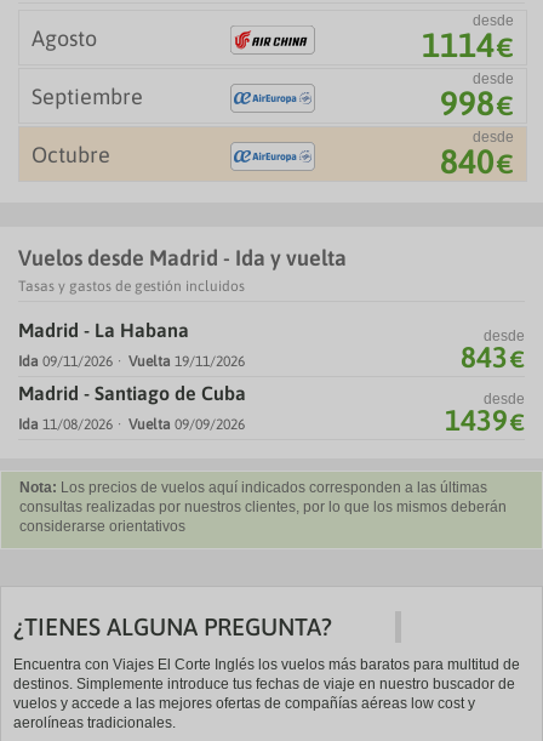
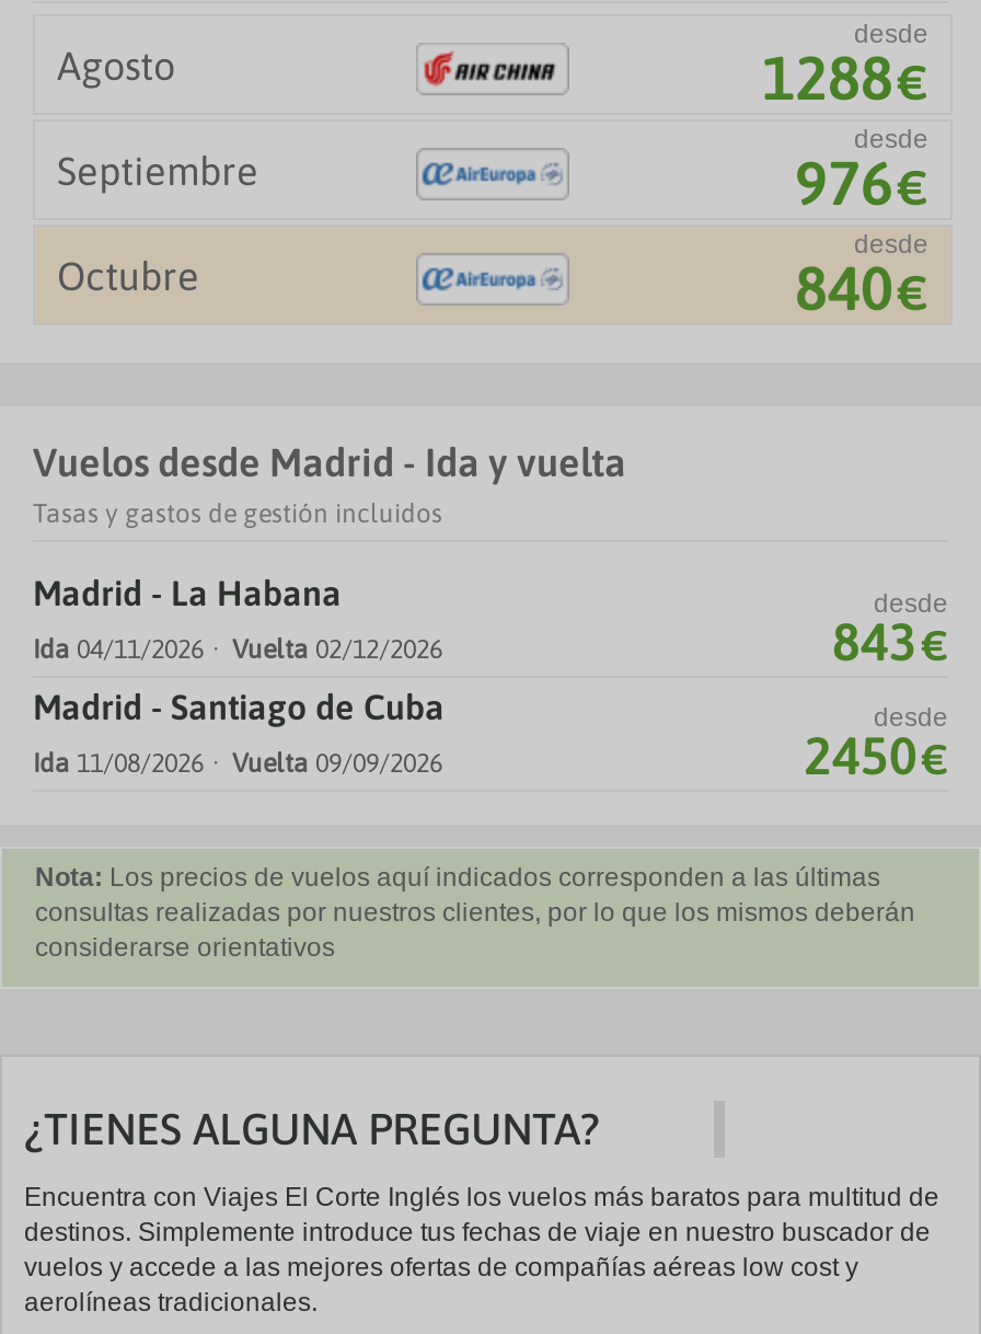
[422,25,514,64] 1114 € -> [762,43,928,113] 1288 €
[440,84,514,122] 998 € -> [795,148,928,218] 976 €
[18,353,113,370] Ida 09/11/2026 -> [33,634,204,665] Ida 04/11/2026
[125,353,245,370] Vuelta 19/11/2026 -> [226,634,442,665] Vuelta 02/12/2026
[445,404,525,437] 1439 € -> [804,726,948,785] 2450 €

